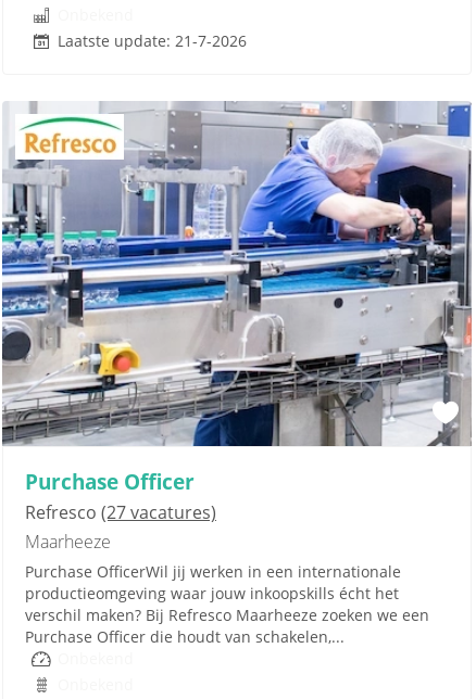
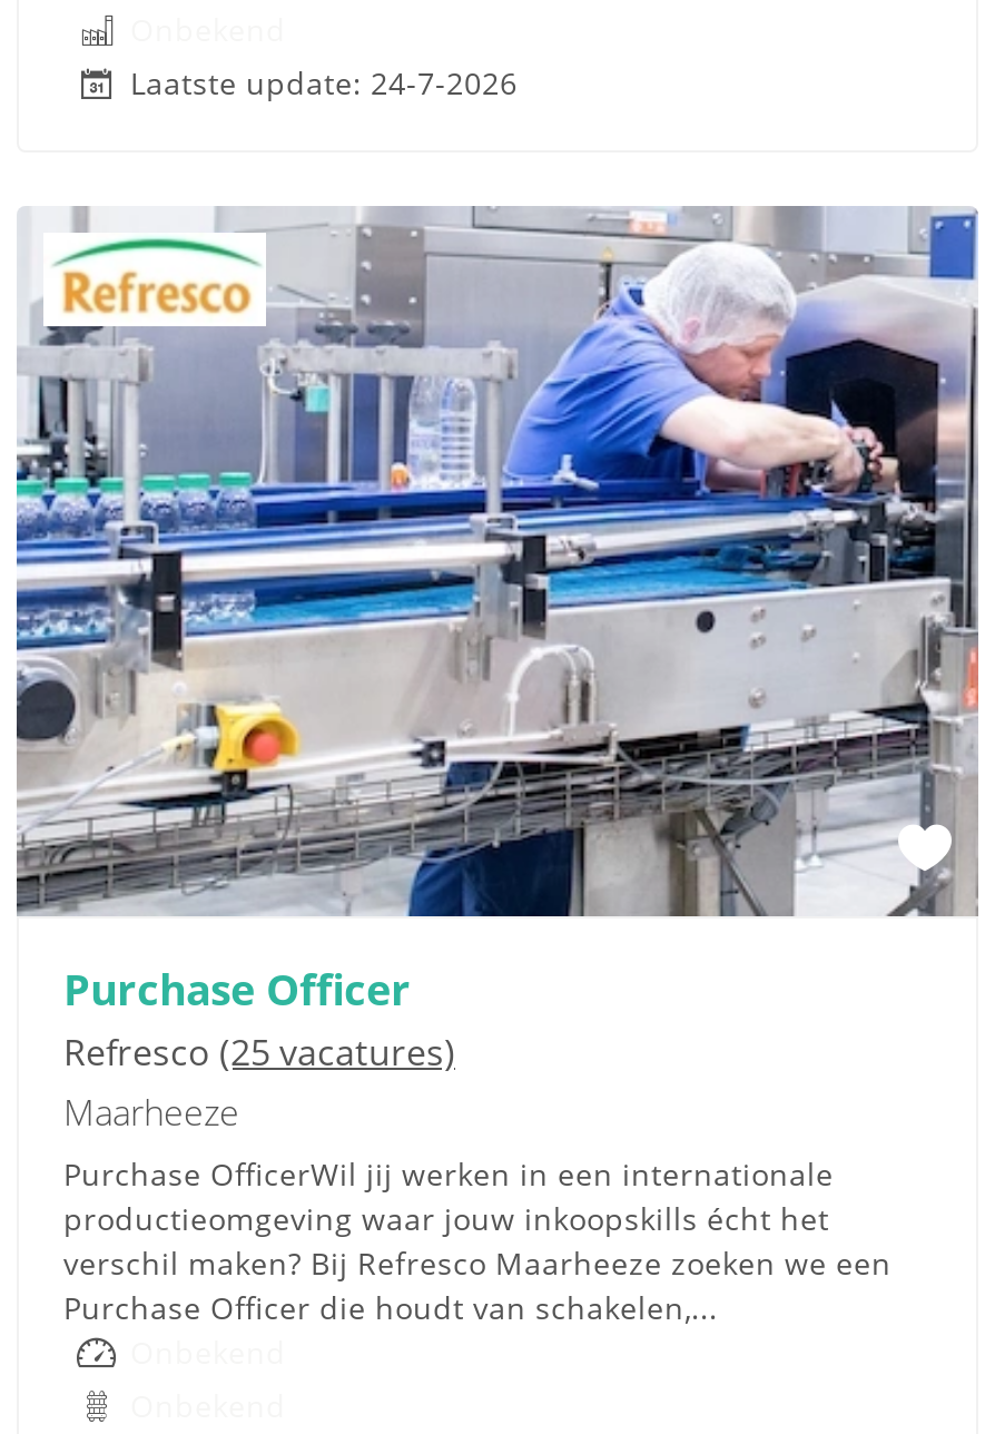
[58,30,247,51] Laatste update: 21-7-2026 -> [130,62,518,104] Laatste update: 24-7-2026
[25,500,216,524] Refresco (27 vacatures) -> [63,1027,455,1075] Refresco (25 vacatures)

